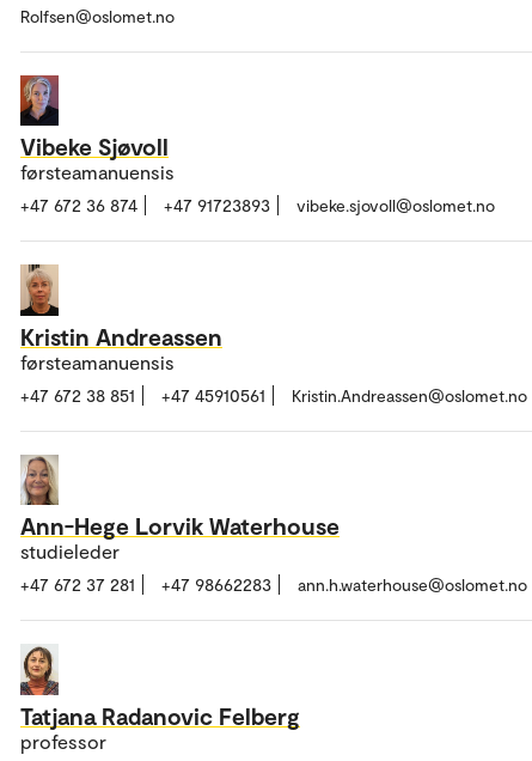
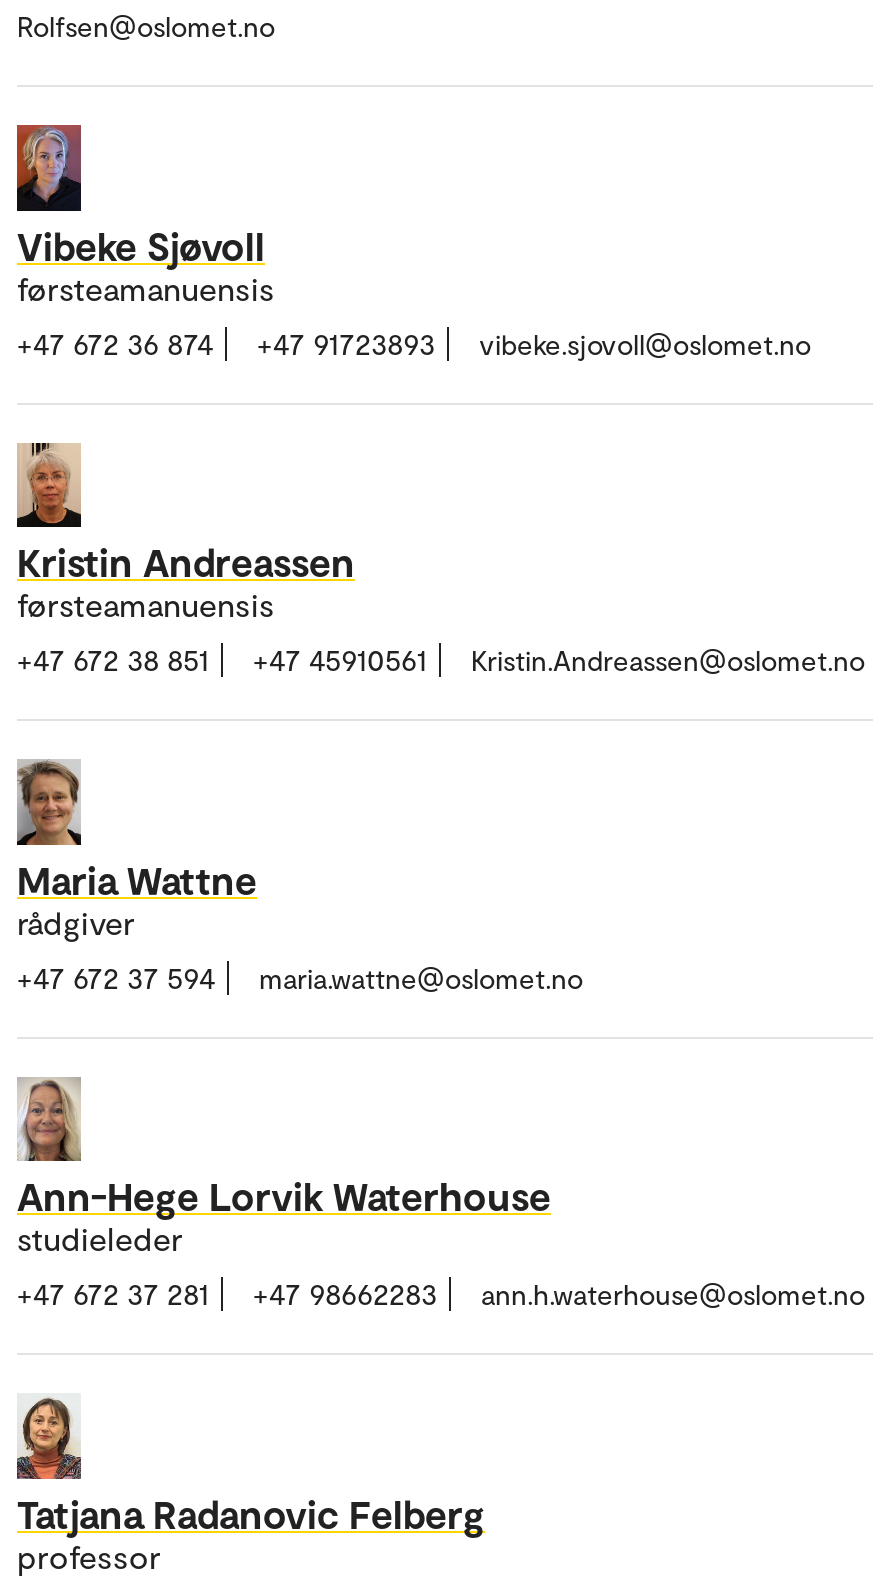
none -> [17,760,583,995] [image] | Maria Wattne | rådgiver | +47 672 37 594 | maria.wattne@oslomet.no

